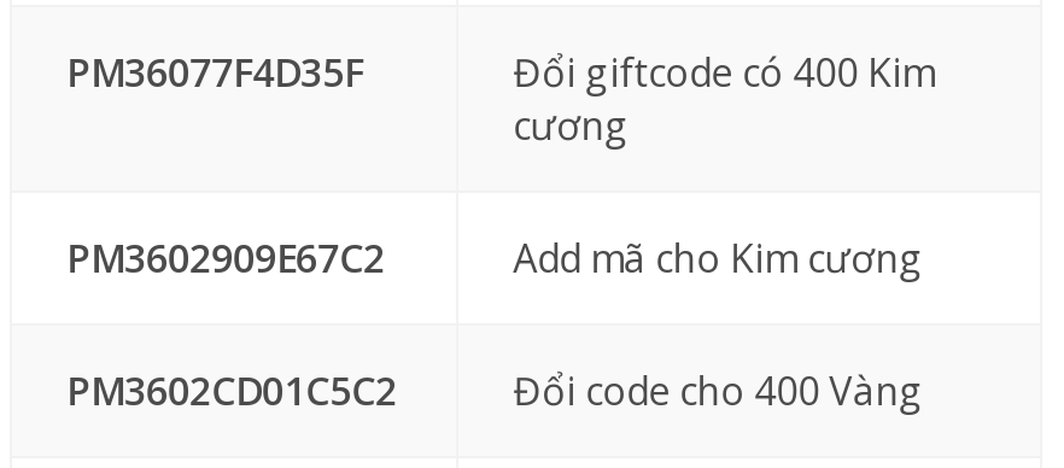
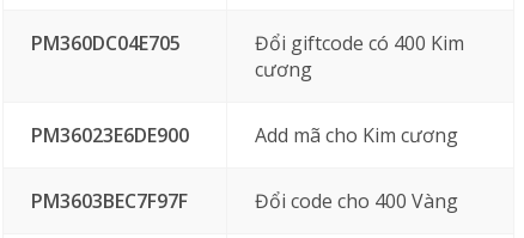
[67,46,363,99] PM36077F4D35F -> [31,30,180,56] PM360DC04E705
[67,232,385,285] PM3602909E67C2 -> [31,122,189,148] PM36023E6DE900
[67,364,397,417] PM3602CD01C5C2 -> [31,188,187,214] PM3603BEC7F97F

